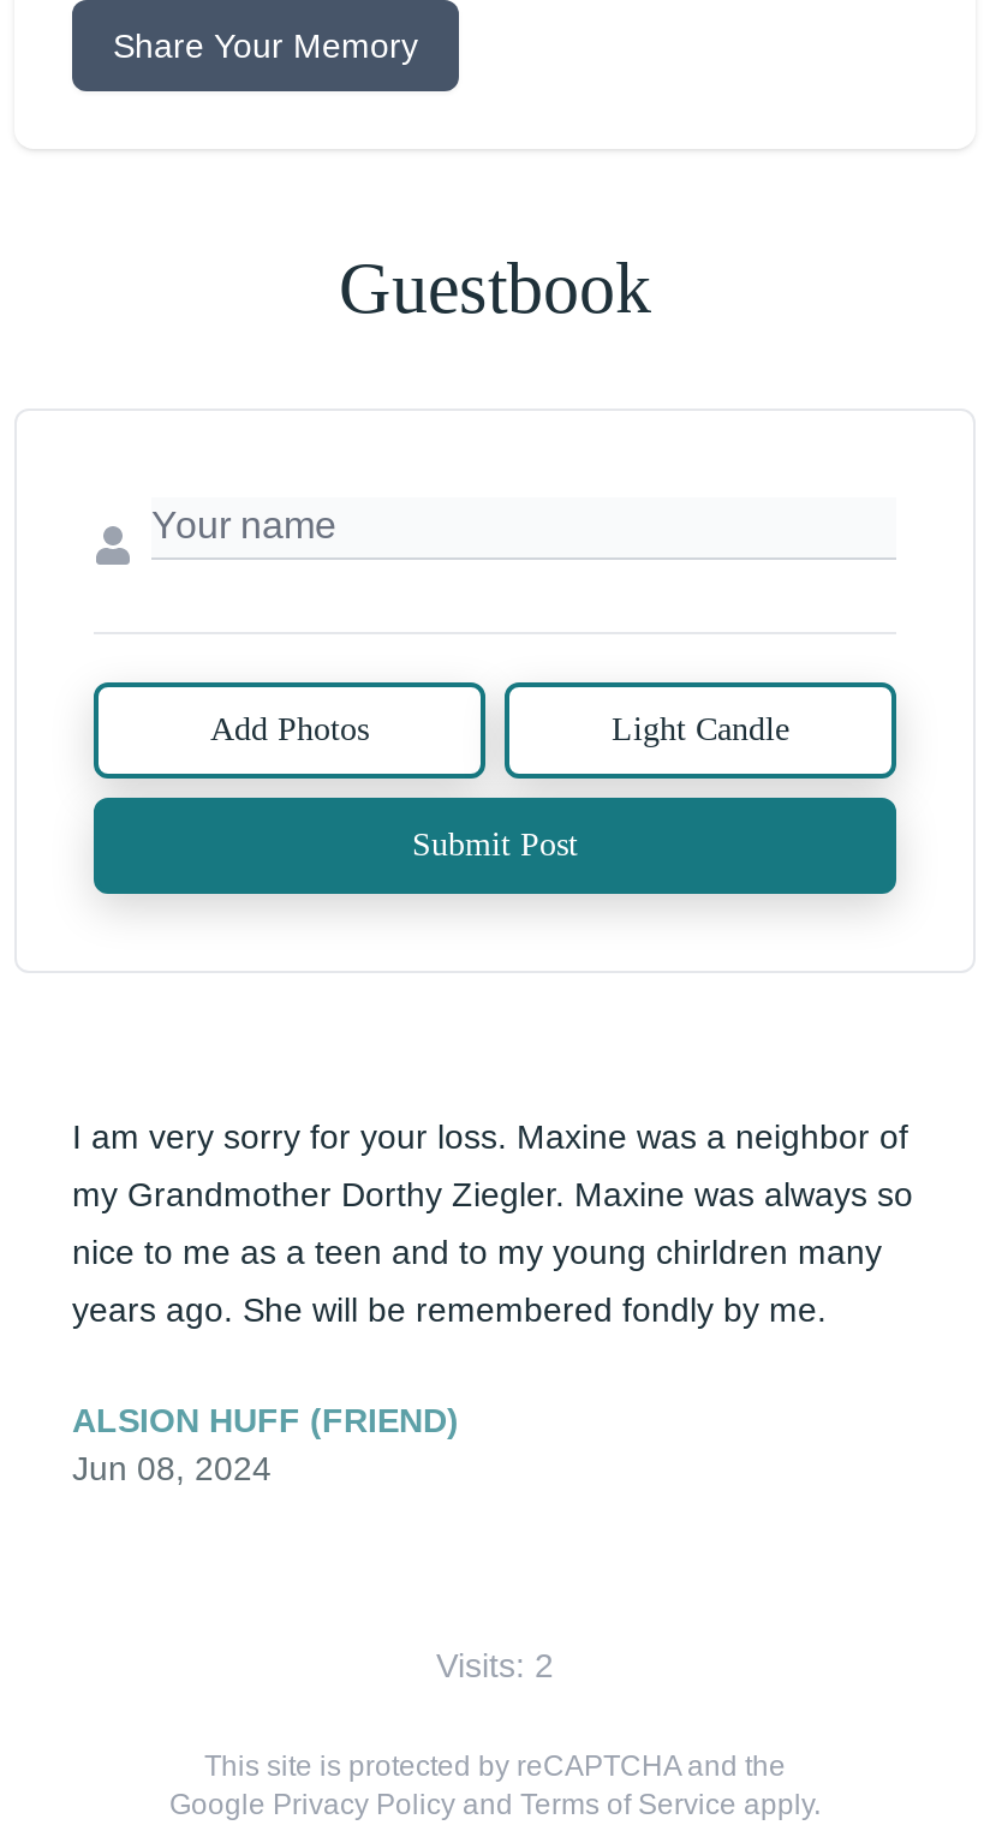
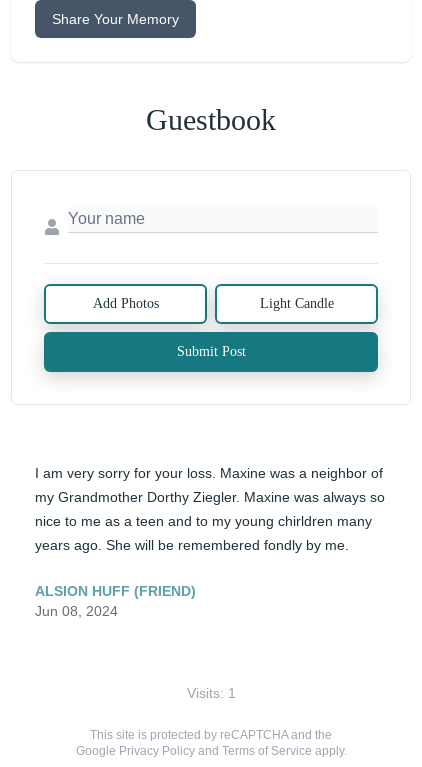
[436,1646,554,1685] Visits: 2 -> [186,685,235,701] Visits: 1

